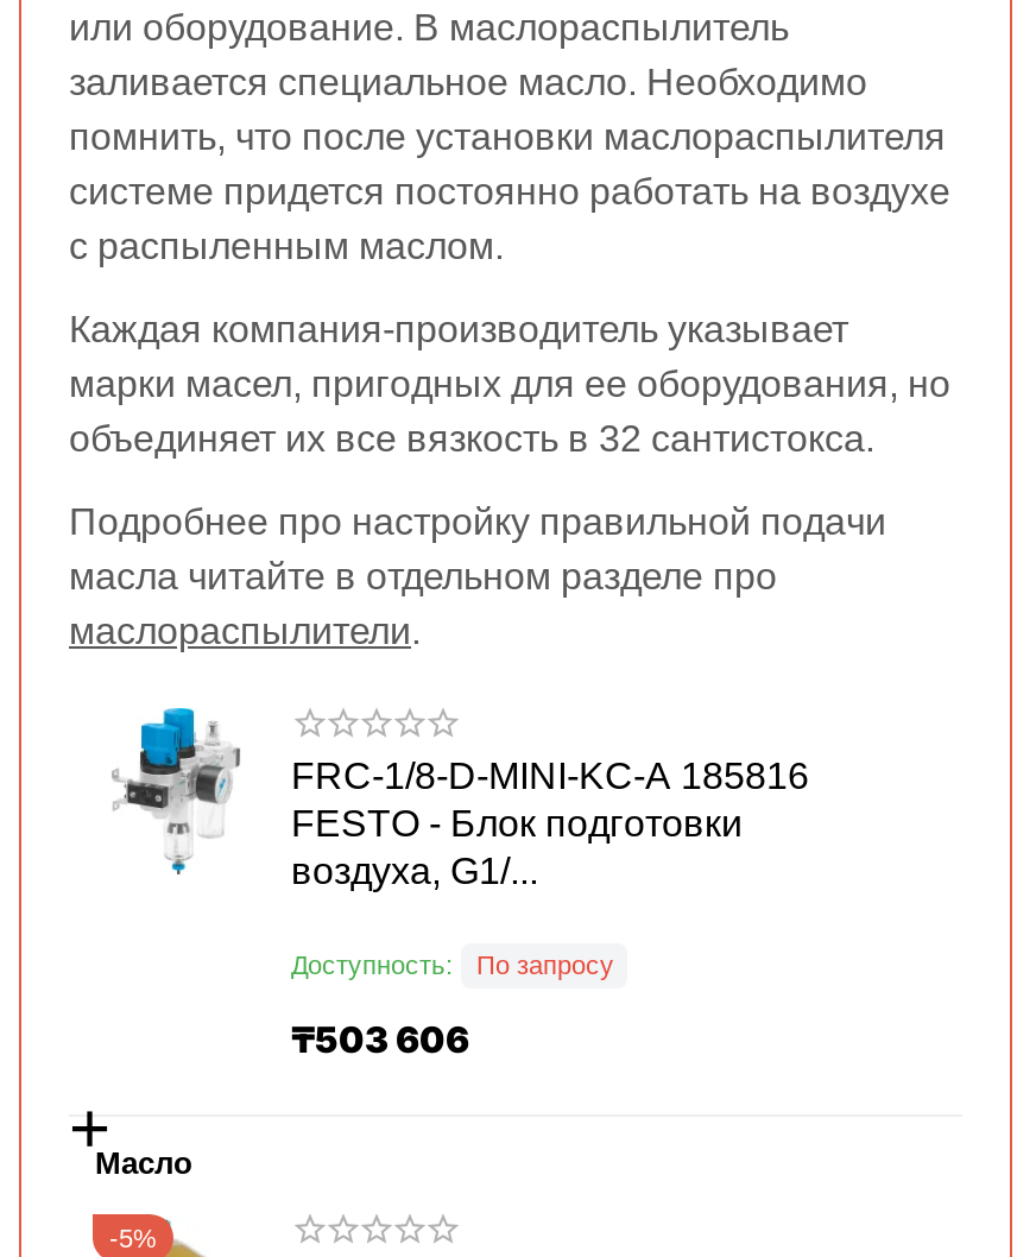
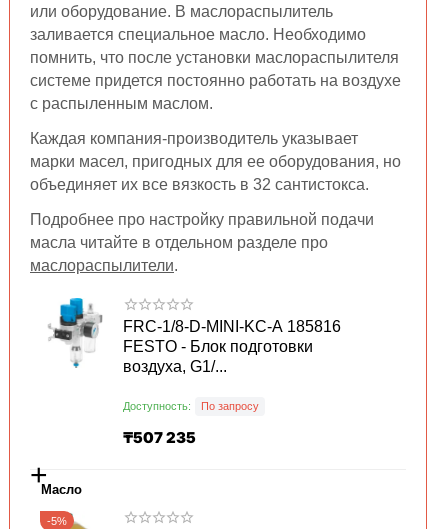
[291,1018,469,1063] ₸503 606 -> [123,428,196,447] ₸507 235

